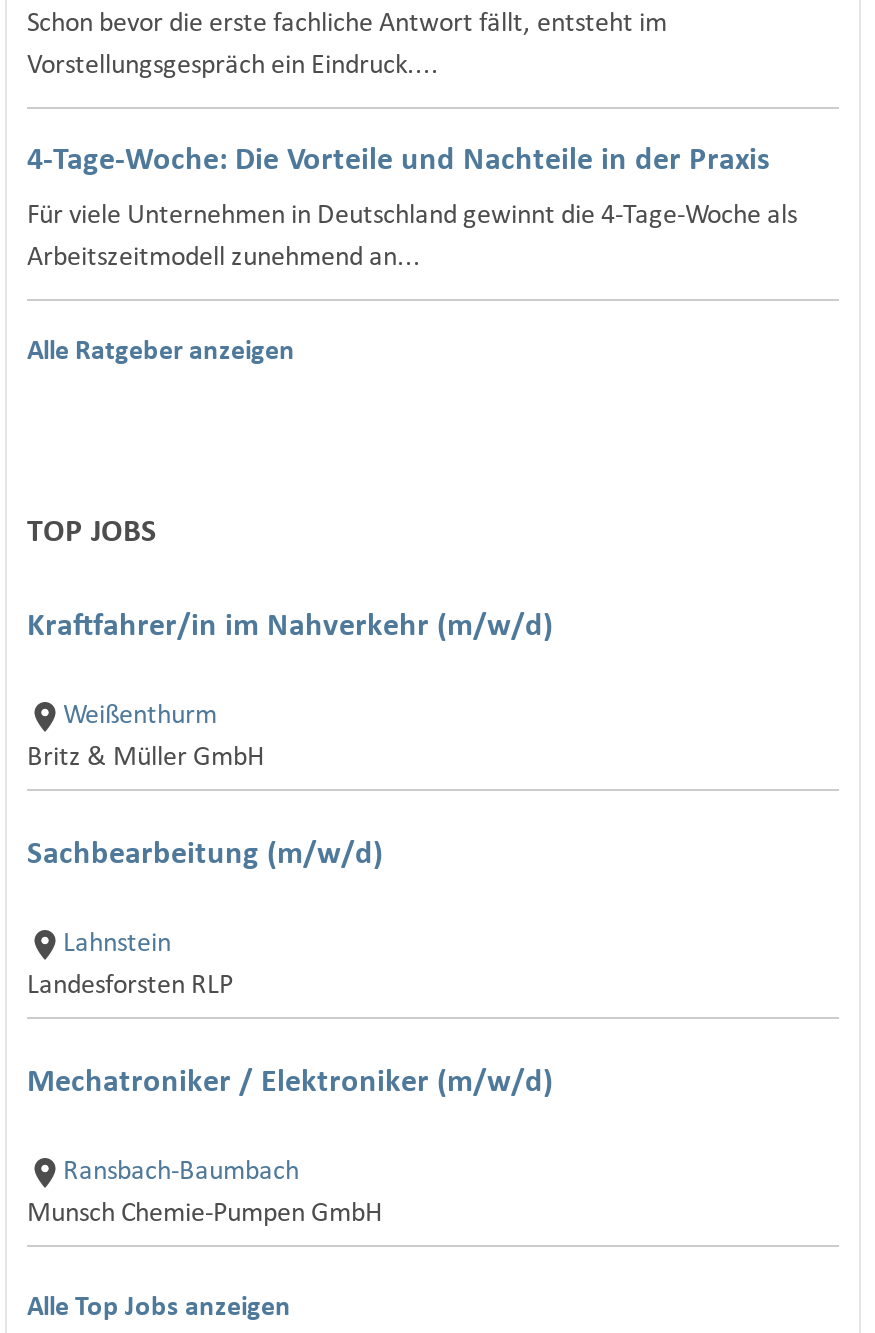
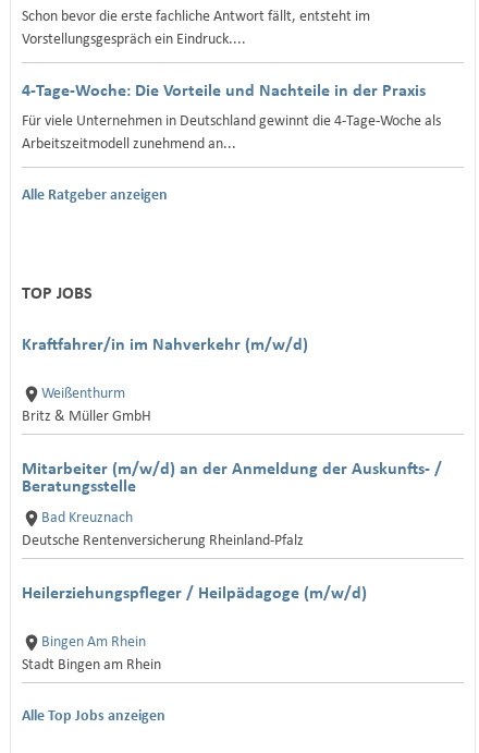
[27,839,383,871] Sachbearbeitung (m/w/d) -> [22,461,442,496] Mitarbeiter (m/w/d) an der Anmeldung der Auskunfts- / | Beratungsstelle
[27,929,233,1001] Lahnstein | Landesforsten RLP -> [22,510,304,549] Bad Kreuznach | Deutsche Rentenversicherung Rheinland-Pfalz
[27,1067,553,1099] Mechatroniker / Elektroniker (m/w/d) -> [22,585,367,603] Heilerziehungspfleger / Heilpädagoge (m/w/d)
[27,1157,383,1229] Ransbach-Baumbach | Munsch Chemie-Pumpen GmbH -> [22,634,161,673] Bingen Am Rhein | Stadt Bingen am Rhein

